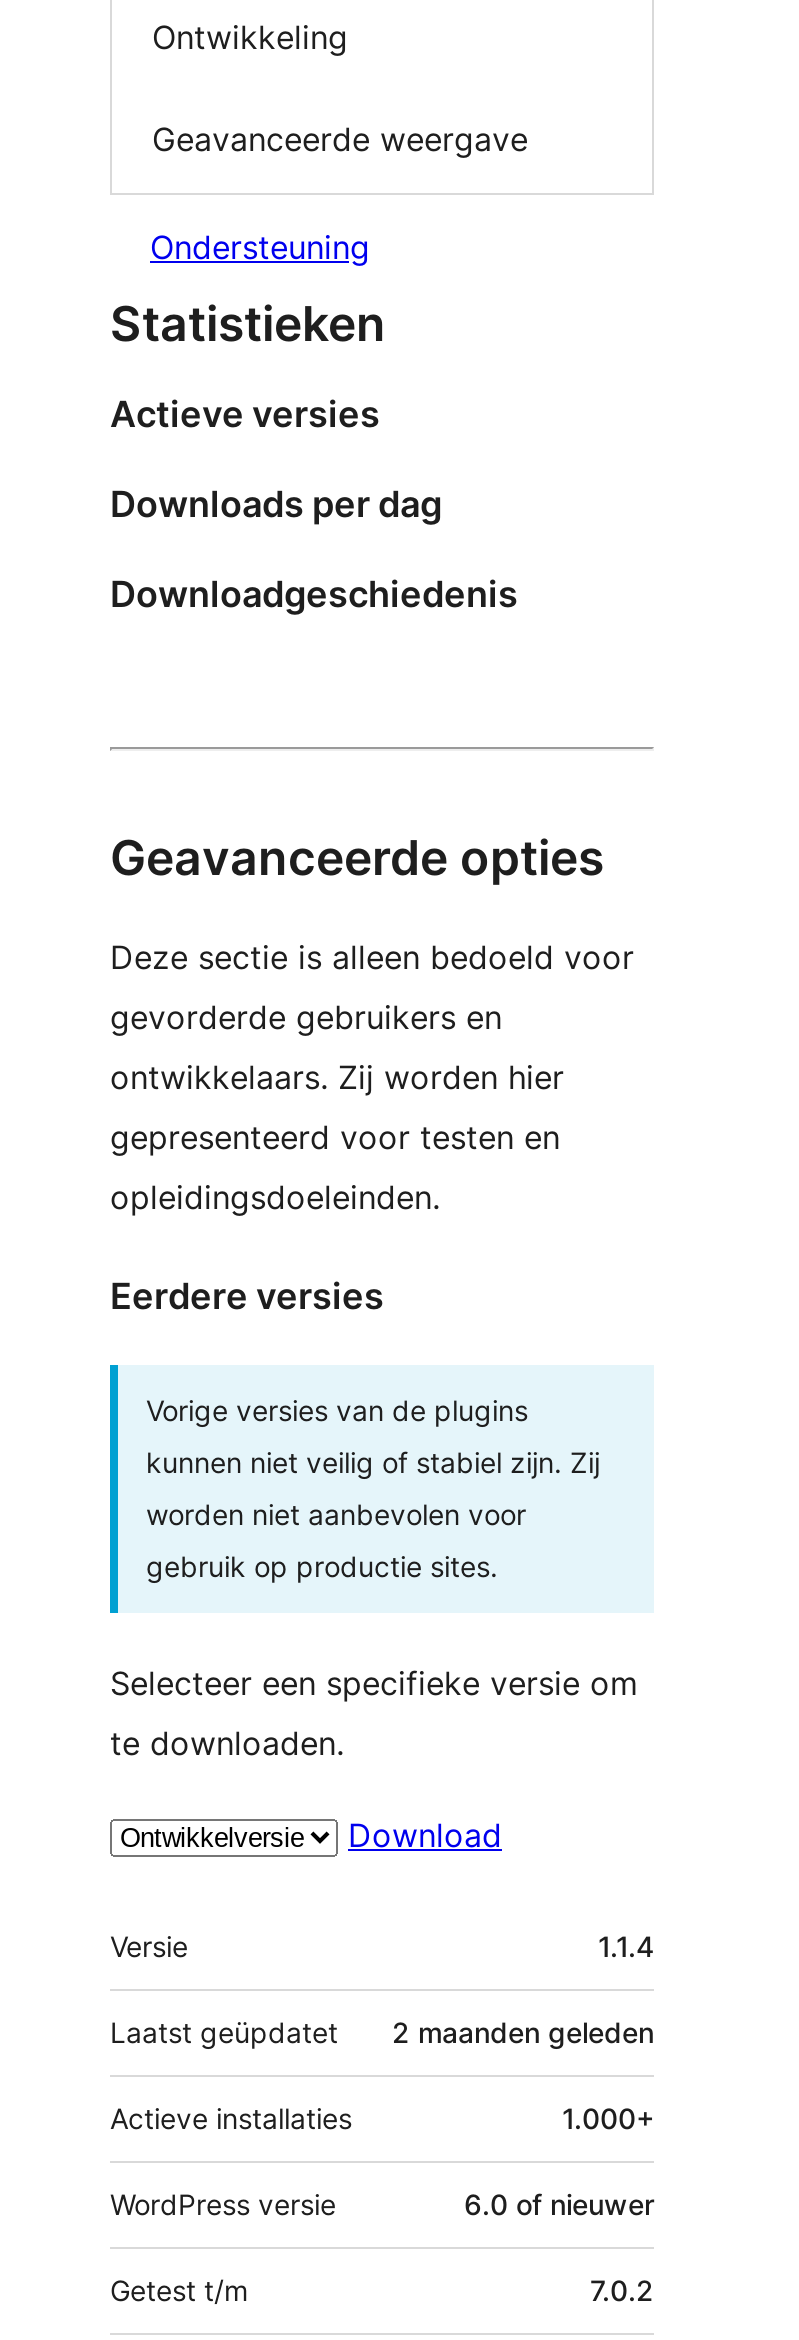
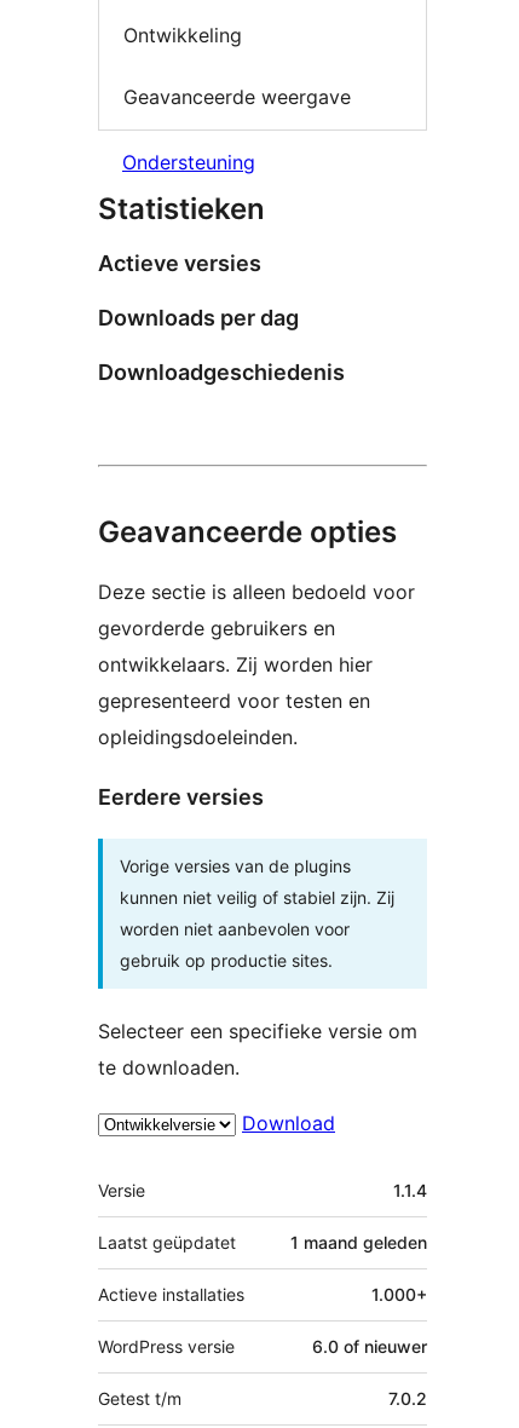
[392,2014,654,2048] 2 maanden geleden -> [290,1231,427,1252] 1 maand geleden

